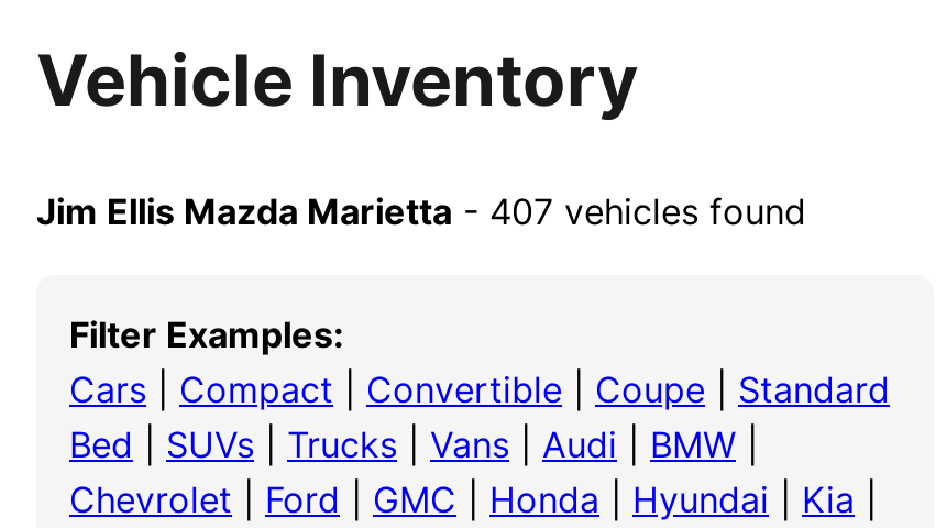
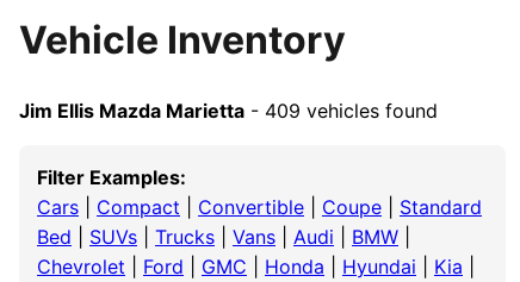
[36,189,806,233] Jim Ellis Mazda Marietta - 407 vehicles found -> [19,99,438,122] Jim Ellis Mazda Marietta - 409 vehicles found

